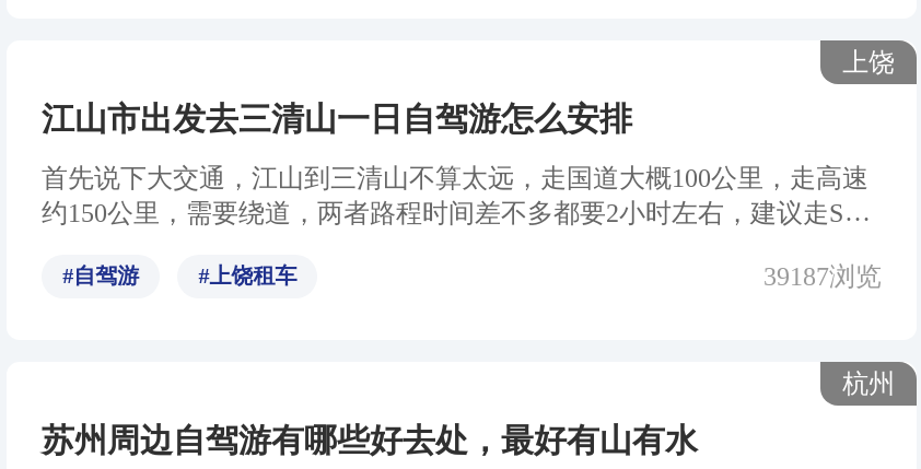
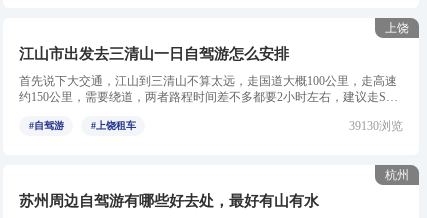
[763,261,882,291] 39187浏览 -> [349,119,403,133] 39130浏览

